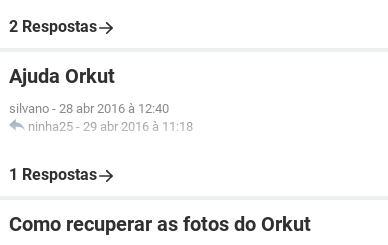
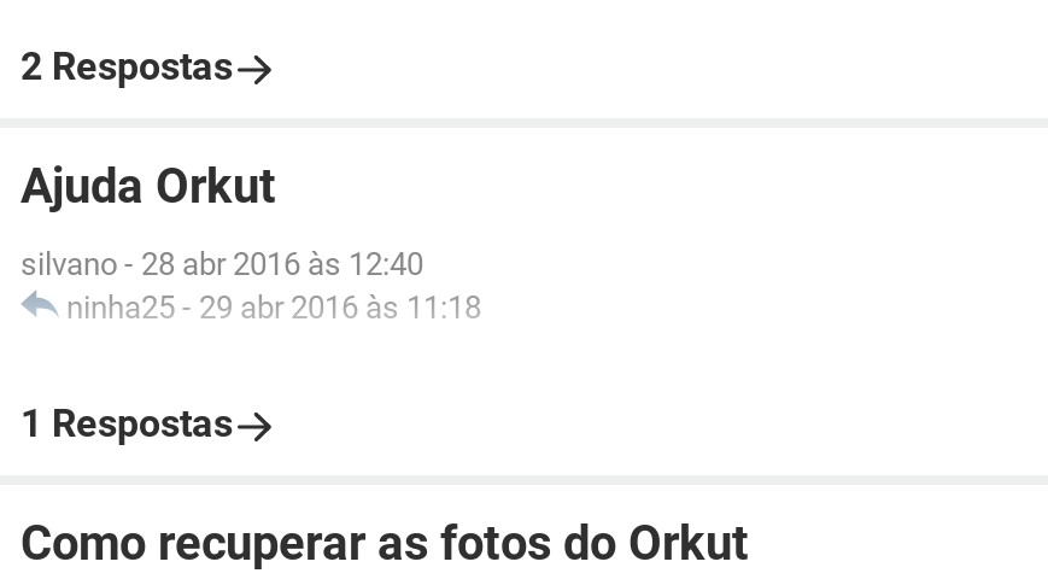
[9,101,169,116] silvano - 28 abr 2016 à 12:40 -> [21,246,423,282] silvano - 28 abr 2016 às 12:40
[28,119,193,134] ninha25 - 29 abr 2016 à 11:18 -> [66,289,481,326] ninha25 - 29 abr 2016 às 11:18

